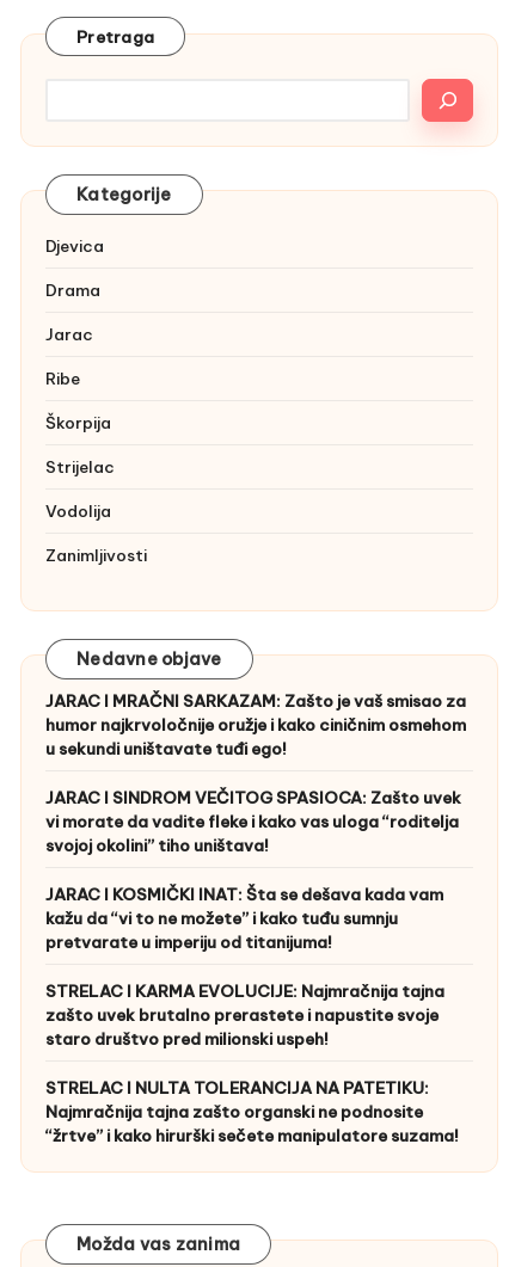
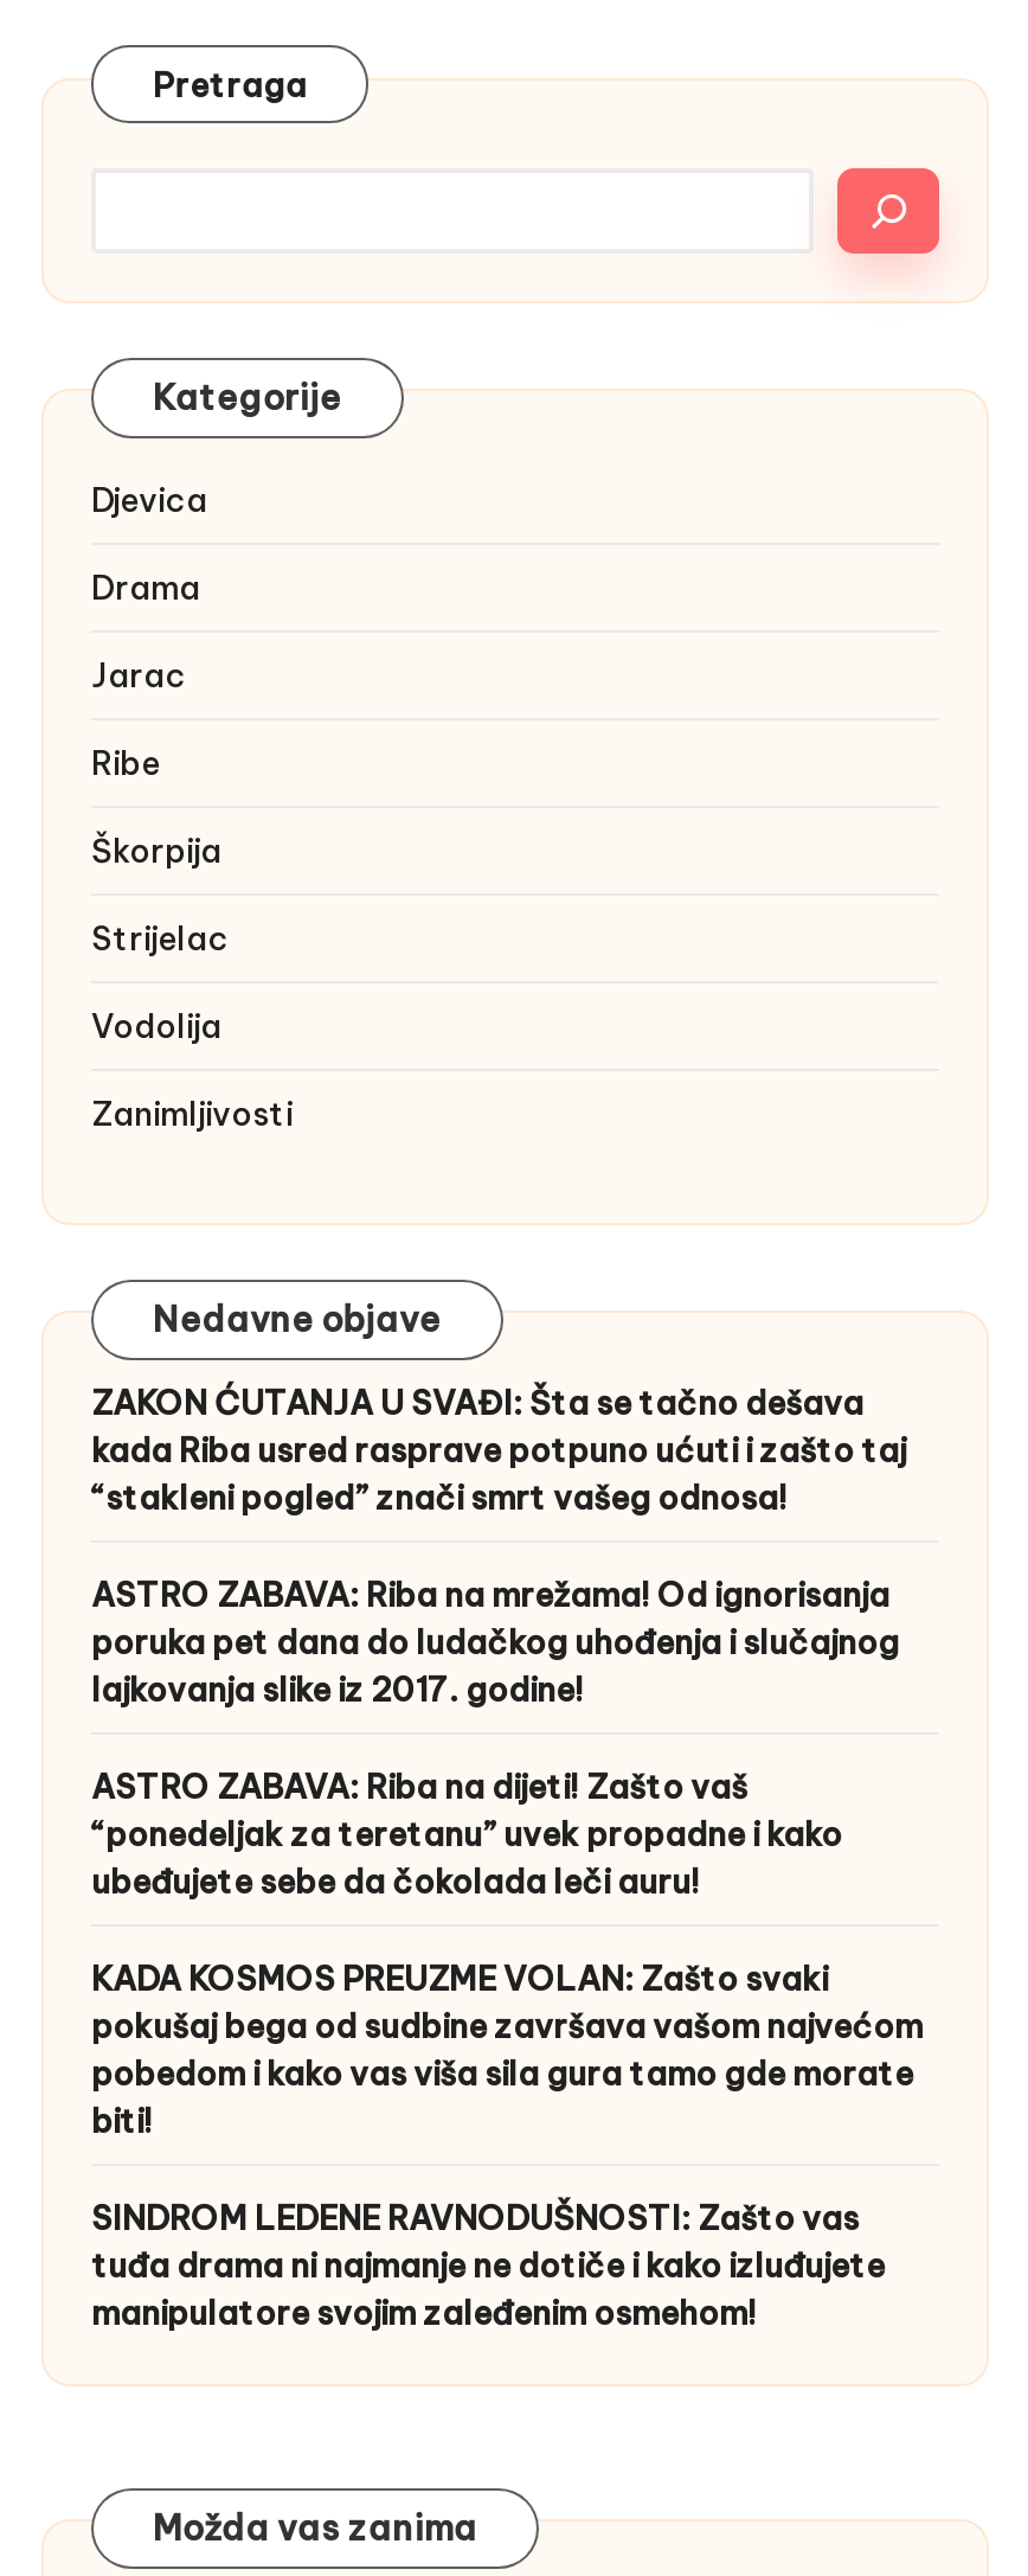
[45,691,466,760] JARAC I MRAČNI SARKAZAM: Zašto je vaš smisao za | humor najkrvoločnije oružje i kako ciničnim osmehom | u sekundi uništavate tuđi ego! -> [91,1382,906,1520] ZAKON ĆUTANJA U SVAĐI: Šta se tačno dešava | kada Riba usred rasprave potpuno ućuti i zašto taj | “stakleni pogled” znači smrt vašeg odnosa!
[45,787,461,857] JARAC I SINDROM VEČITOG SPASIOCA: Zašto uvek | vi morate da vadite fleke i kako vas uloga “roditelja | svojoj okolini” tiho uništava! -> [91,1574,899,1712] ASTRO ZABAVA: Riba na mrežama! Od ignorisanja | poruka pet dana do ludačkog uhođenja i slučajnog | lajkovanja slike iz 2017. godine!
[45,884,443,953] JARAC I KOSMIČKI INAT: Šta se dešava kada vam | kažu da “vi to ne možete” i kako tuđu sumnju | pretvarate u imperiju od titanijuma! -> [91,1766,842,1904] ASTRO ZABAVA: Riba na dijeti! Zašto vaš | “ponedeljak za teretanu” uvek propadne i kako | ubeđujete sebe da čokolada leči auru!
[45,981,444,1050] STRELAC I KARMA EVOLUCIJE: Najmračnija tajna | zašto uvek brutalno prerastete i napustite svoje | staro društvo pred milionski uspeh! -> [91,1958,923,2143] KADA KOSMOS PREUZME VOLAN: Zašto svaki | pokušaj bega od sudbine završava vašom najvećom | pobedom i kako vas viša sila gura tamo gde morate | biti!
[45,1077,459,1147] STRELAC I NULTA TOLERANCIJA NA PATETIKU: | Najmračnija tajna zašto organski ne podnosite | “žrtve” i kako hirurški sečete manipulatore suzama! -> [91,2198,885,2335] SINDROM LEDENE RAVNODUŠNOSTI: Zašto vas | tuđa drama ni najmanje ne dotiče i kako izluđujete | manipulatore svojim zaleđenim osmehom!

